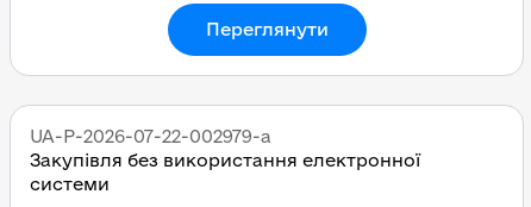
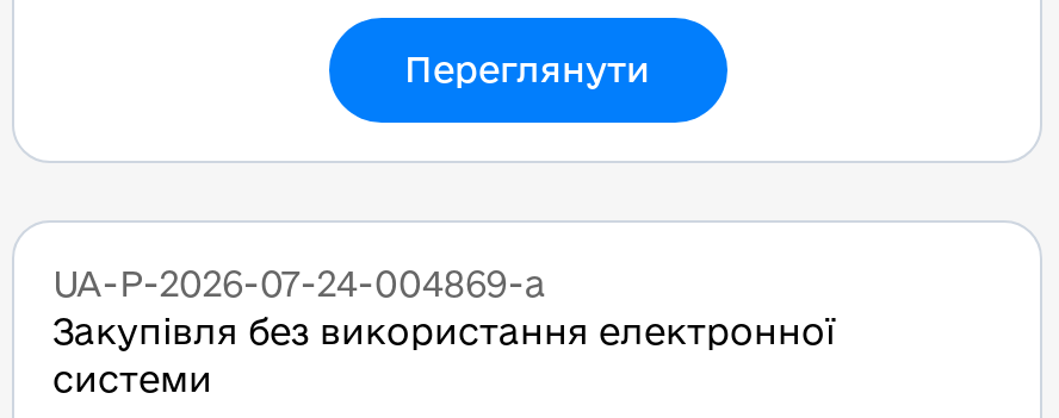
[30,126,271,146] UA-P-2026-07-22-002979-a -> [52,263,546,304] UA-P-2026-07-24-004869-a

